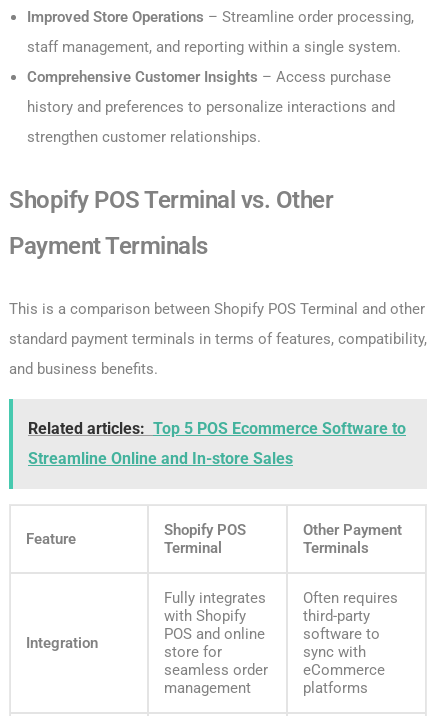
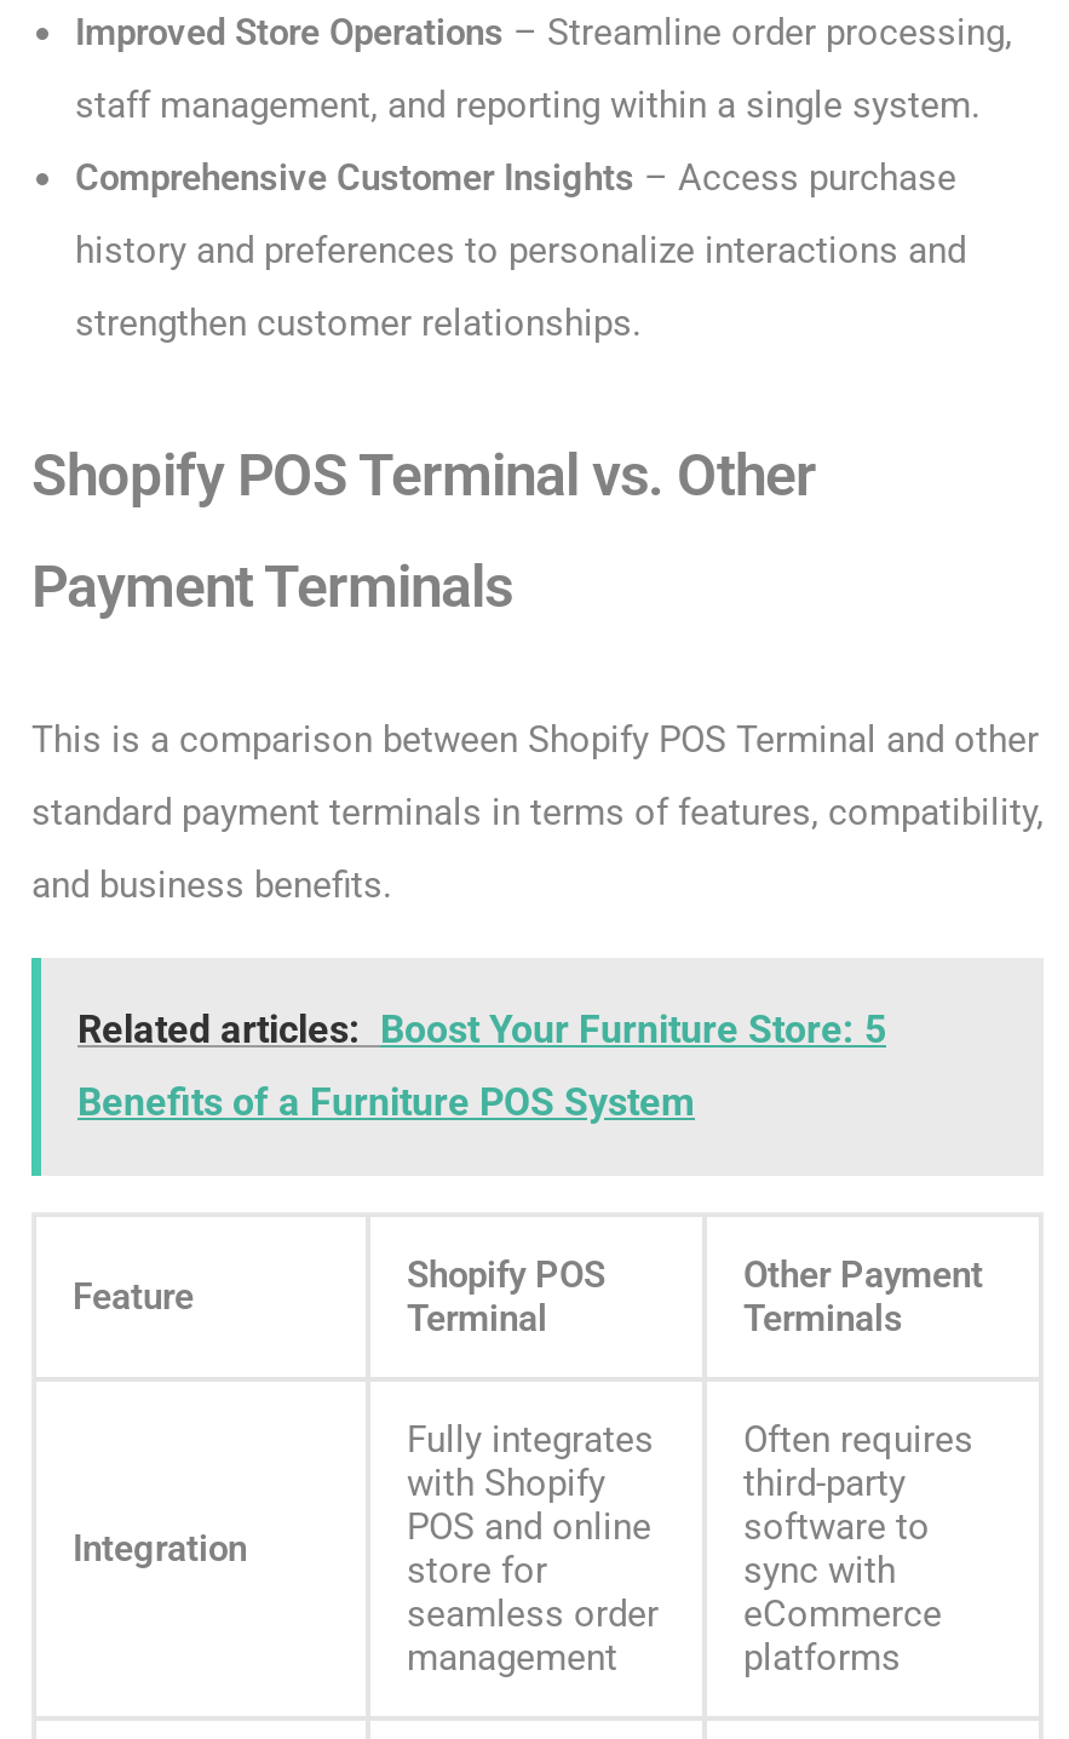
[28,419,406,438] Related articles: Top 5 POS Ecommerce Software to -> [77,1006,886,1052] Related articles: Boost Your Furniture Store: 5
[28,449,293,468] Streamline Online and In-store Sales -> [77,1079,695,1125] Benefits of a Furniture POS System

